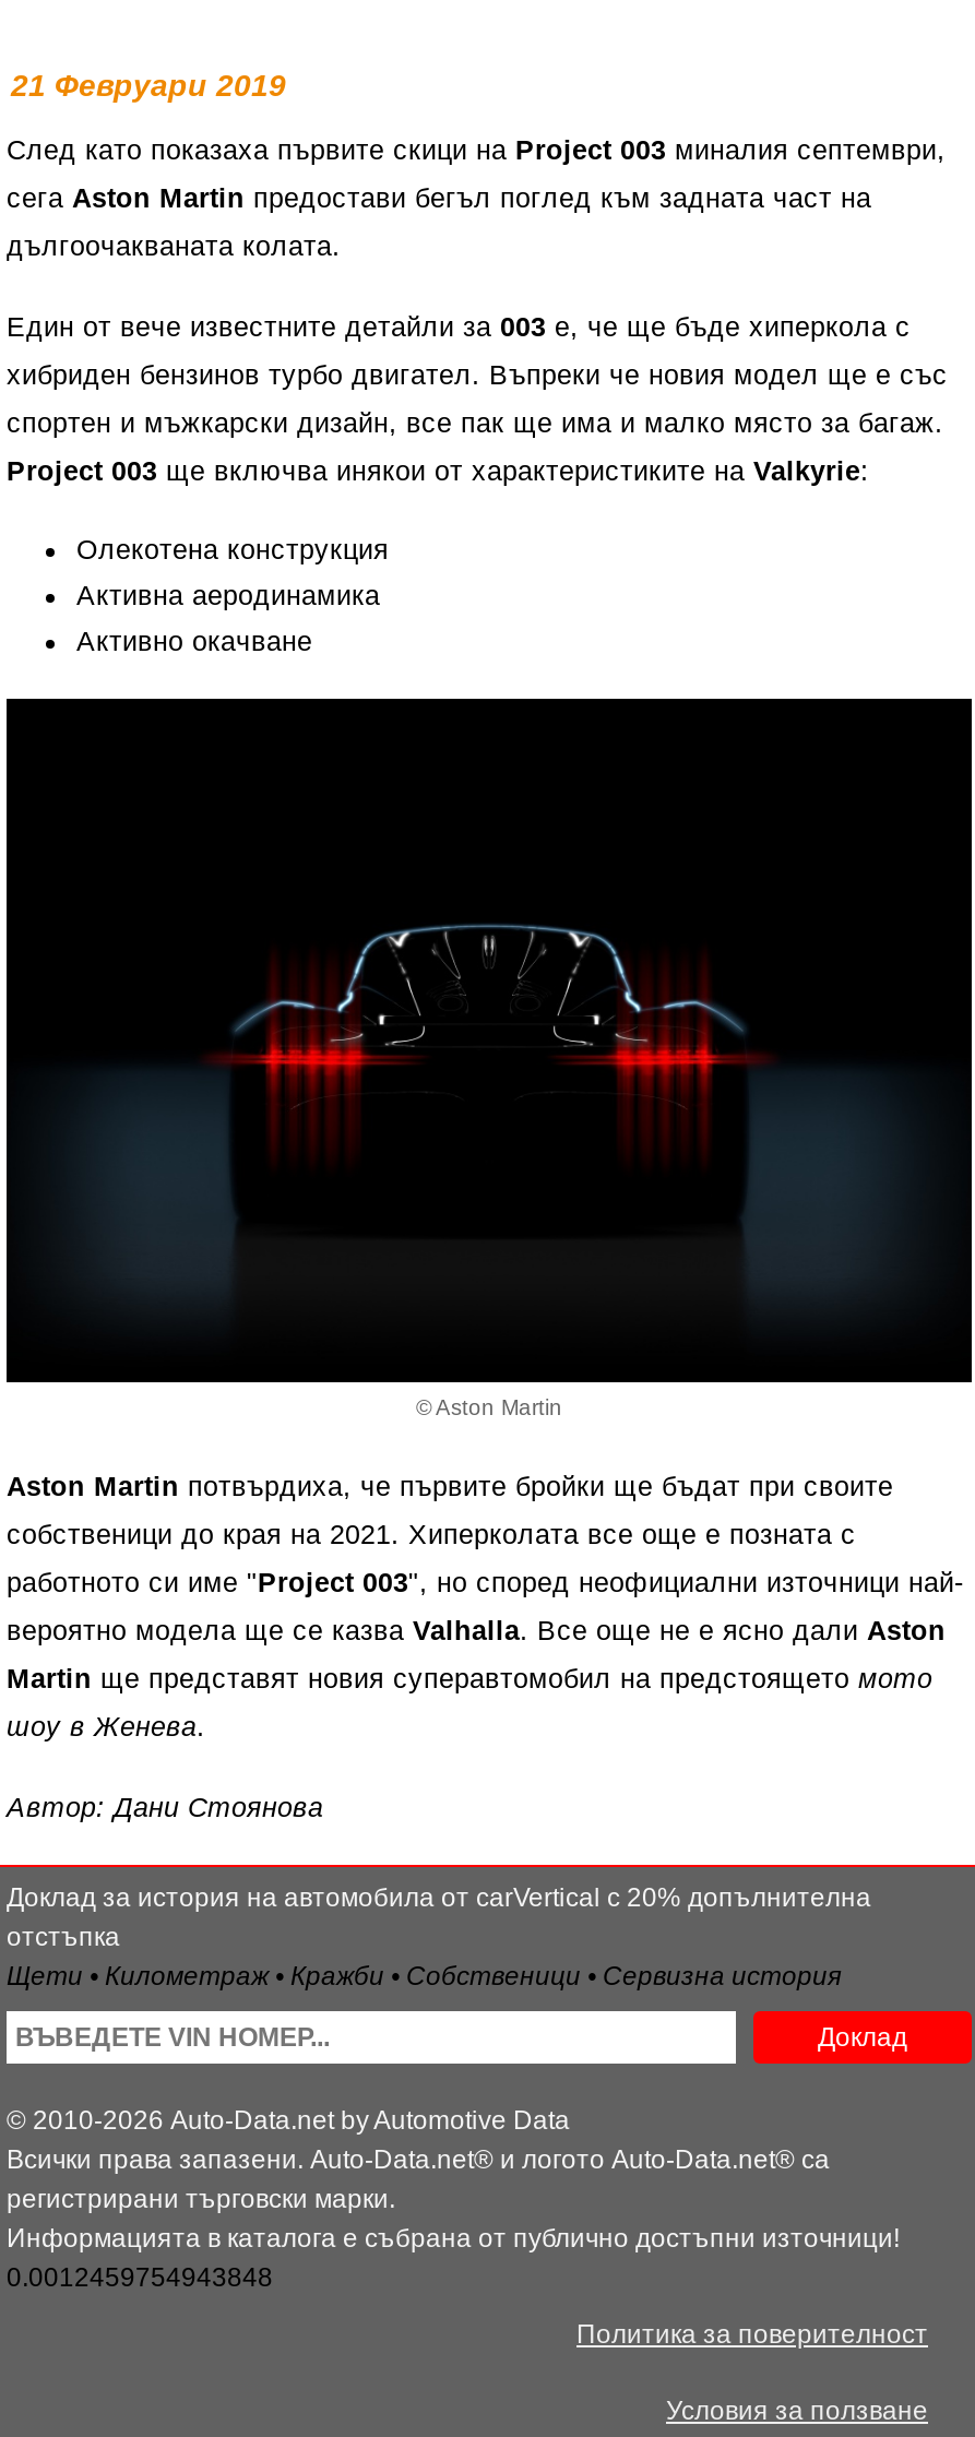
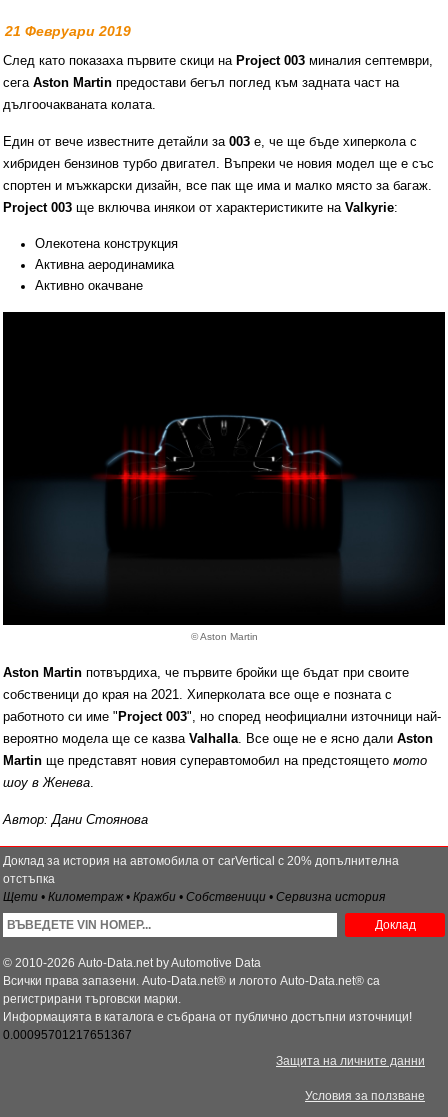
[7,2262,273,2293] 0.0012459754943848 -> [3,1028,132,1042] 0.00095701217651367
[576,2319,928,2349] Политика за поверителност -> [276,1054,425,1068] Защита на личните данни

